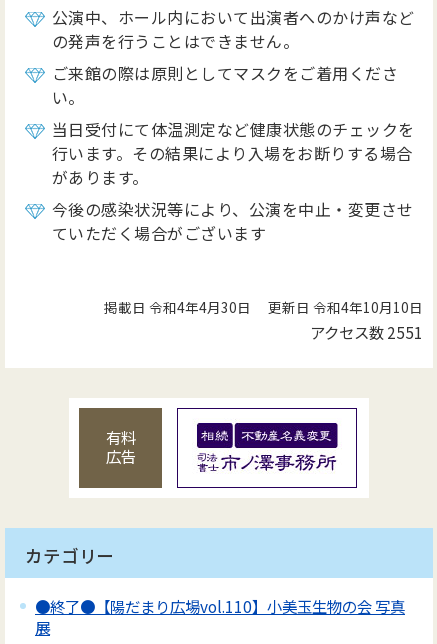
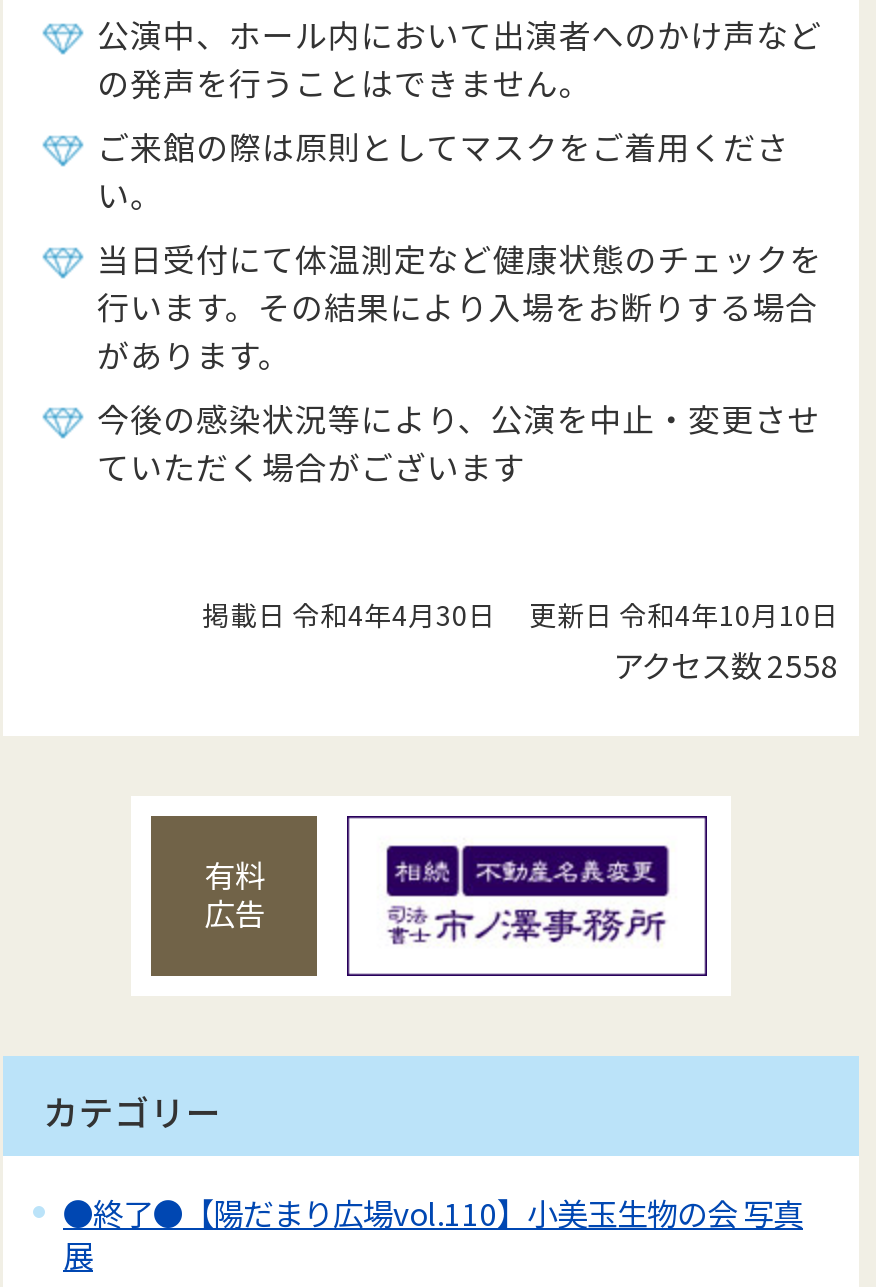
[310,321,423,343] アクセス数2551 -> [613,641,839,685] アクセス数2558

